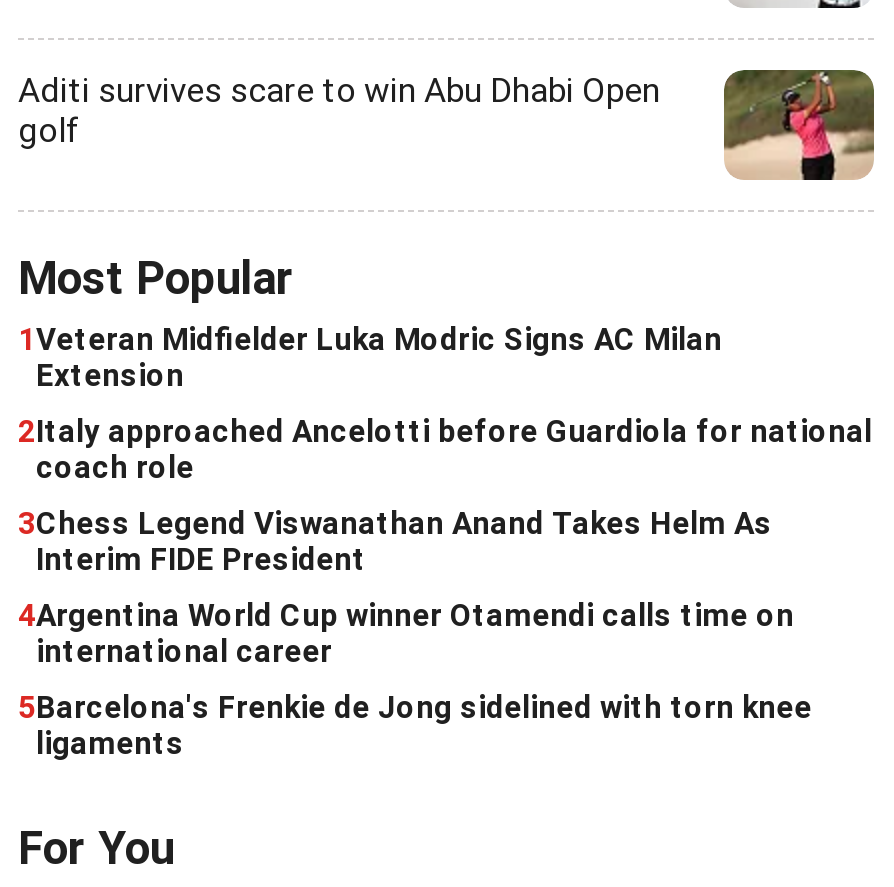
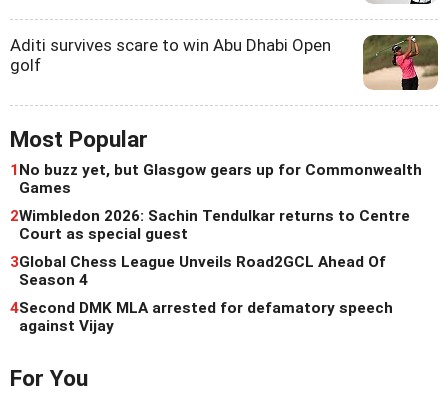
[18,322,872,762] 1Veteran Midfielder Luka Modric Signs AC Milan | Extension | 2Italy approached Ancelotti before Guardiola for national | coach role | 3Chess Legend Viswanathan Anand Takes Helm As | Interim FIDE President | 4Argentina World Cup winner Otamendi calls time on | international career | 5Barcelona's Frenkie de Jong sidelined with torn knee | ligaments -> [10,161,422,335] 1 No buzz yet, but Glasgow gears up for Commonwealth | Games | 2Wimbledon 2026: Sachin Tendulkar returns to Centre | Court as special guest | 3Global Chess League Unveils Road2GCL Ahead Of | Season 4 | 4Second DMK MLA arrested for defamatory speech | against Vijay

